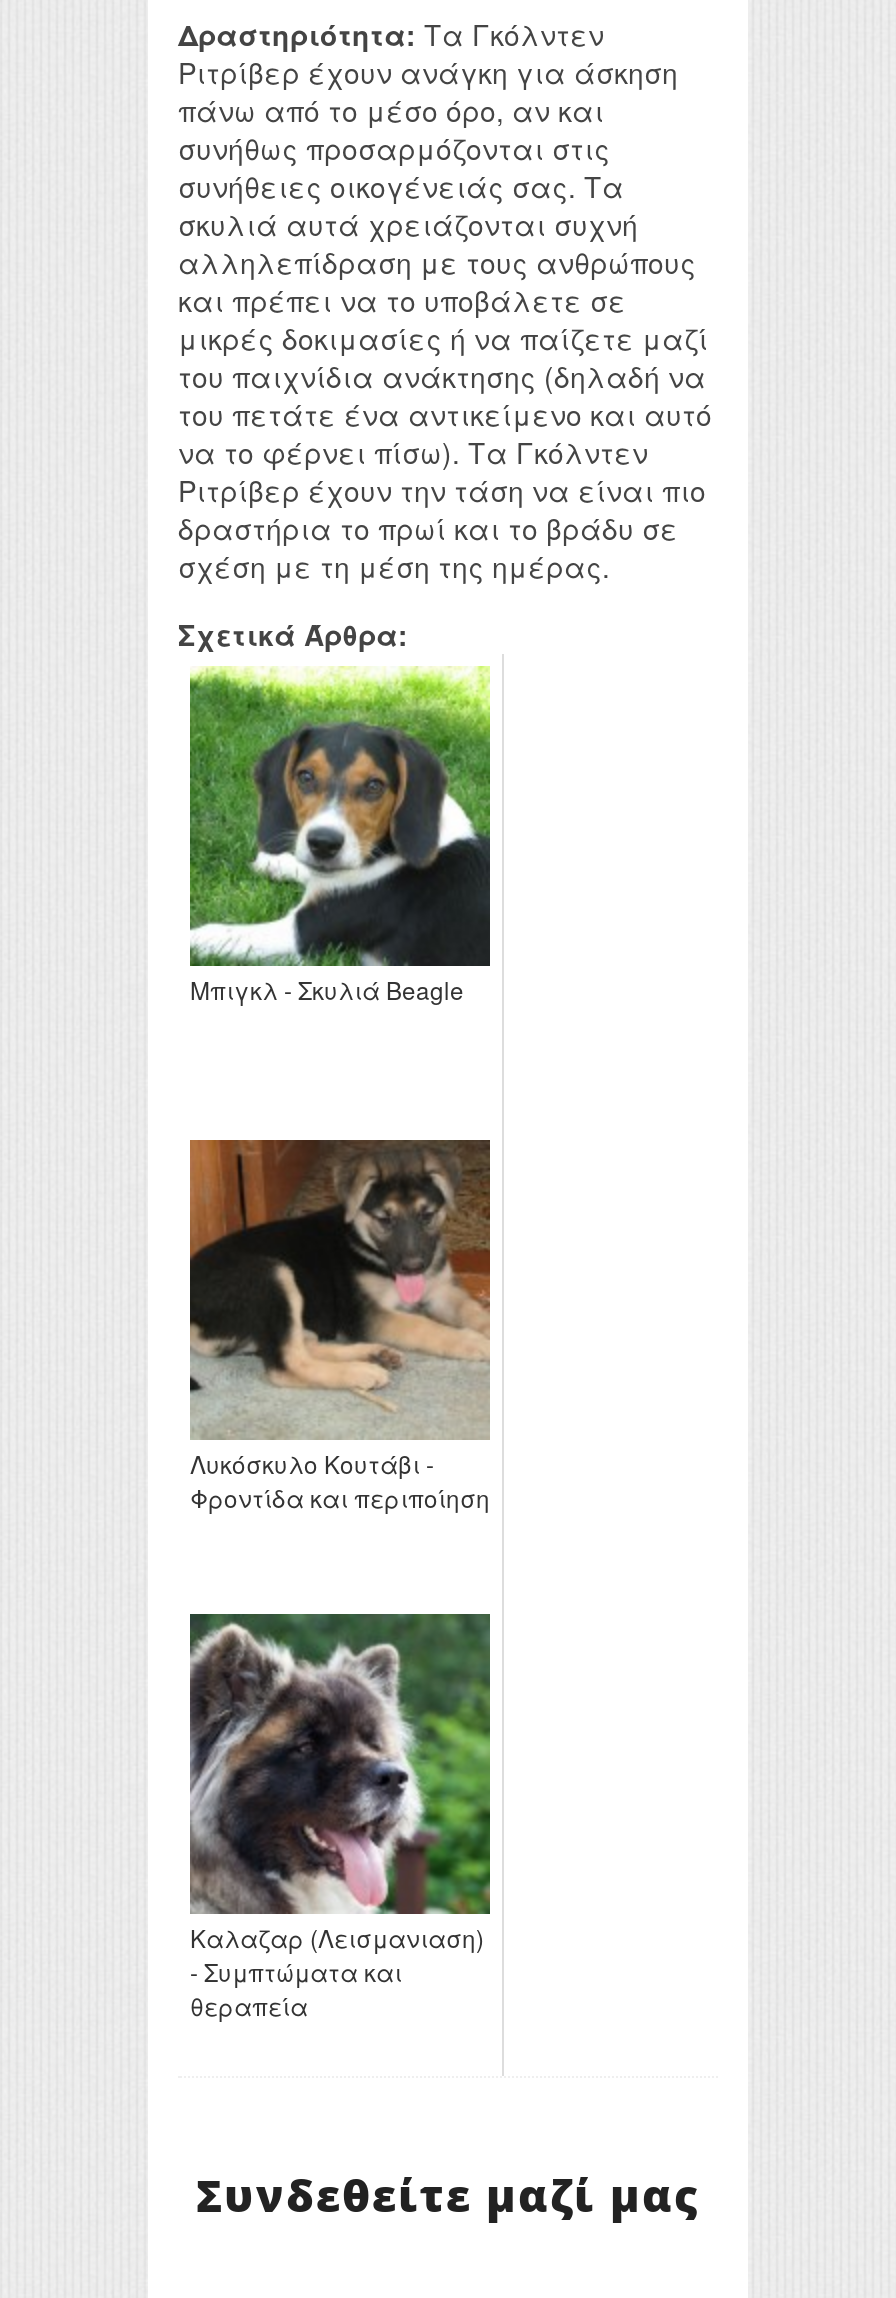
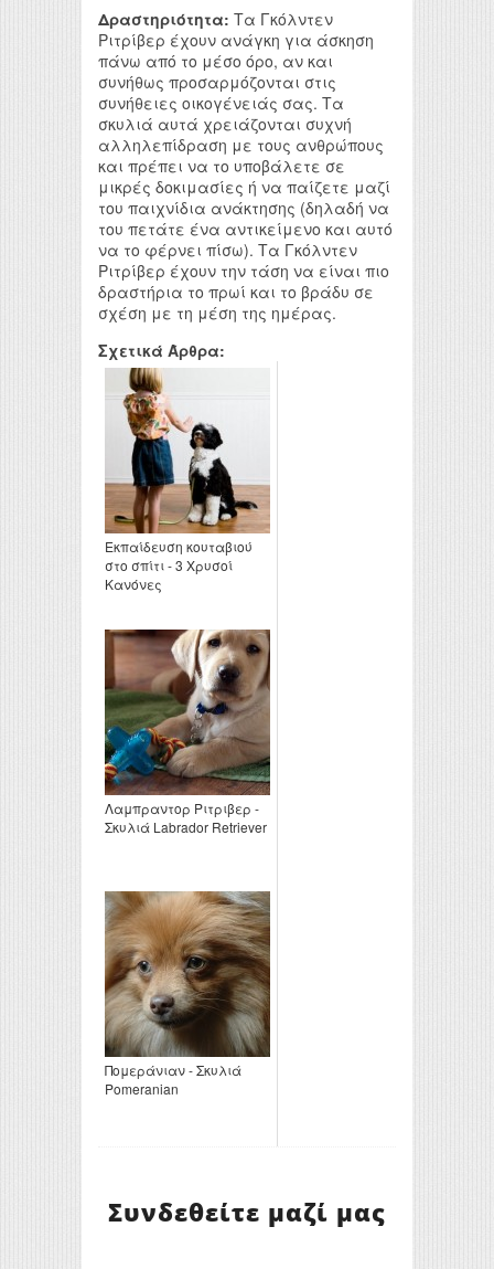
[188,666,492,1006] [image] | Μπιγκλ - Σκυλιά Beagle -> [104,367,270,593] [image] | Εκπαίδευση κουταβιού | στο σπίτι - 3 Χρυσοί | Κανόνες
[188,1138,492,1514] [image] | Λυκόσκυλο Κουτάβι - | Φροντίδα και περιποίηση -> [104,628,270,836] [image] | Λαμπραντορ Ριτριβερ - | Σκυλιά Labrador Retriever
[188,1612,492,2022] [image] | Καλαζαρ (Λεισμανιαση) | - Συμπτώματα και | θεραπεία -> [104,890,271,1098] [image] | Πομεράνιαν - Σκυλιά | Pomeranian

